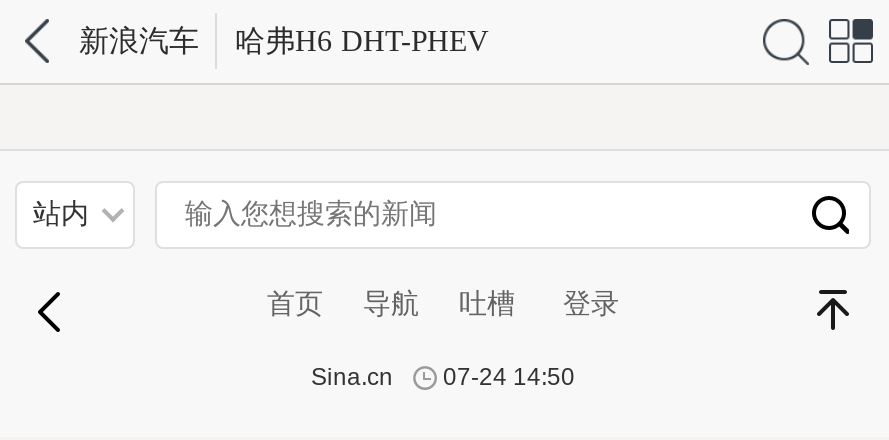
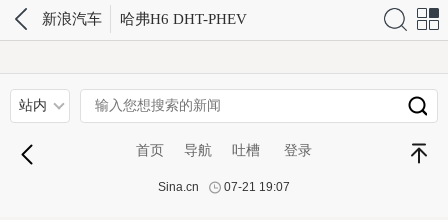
[311,363,575,391] Sina.cn 07-24 14:50 -> [158,180,290,194] Sina.cn 07-21 19:07

